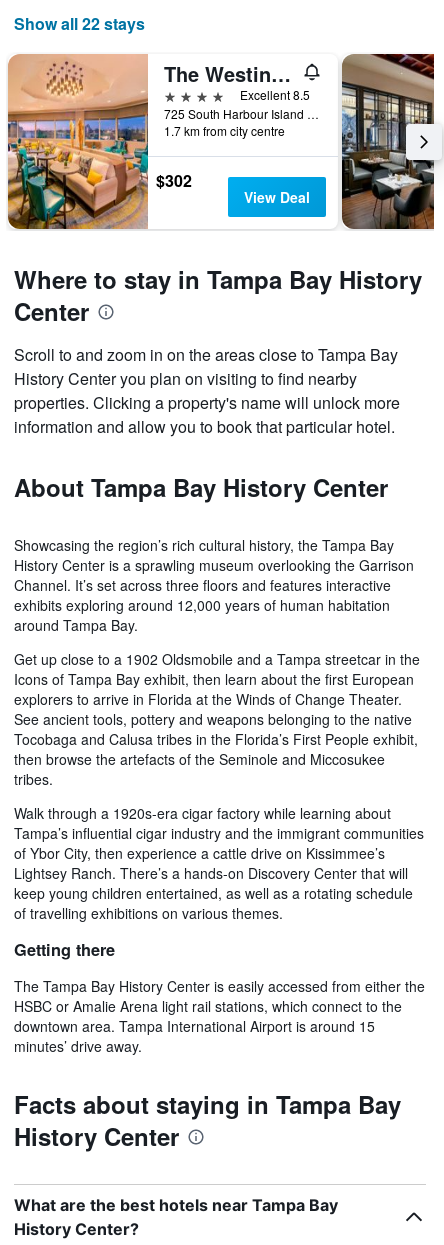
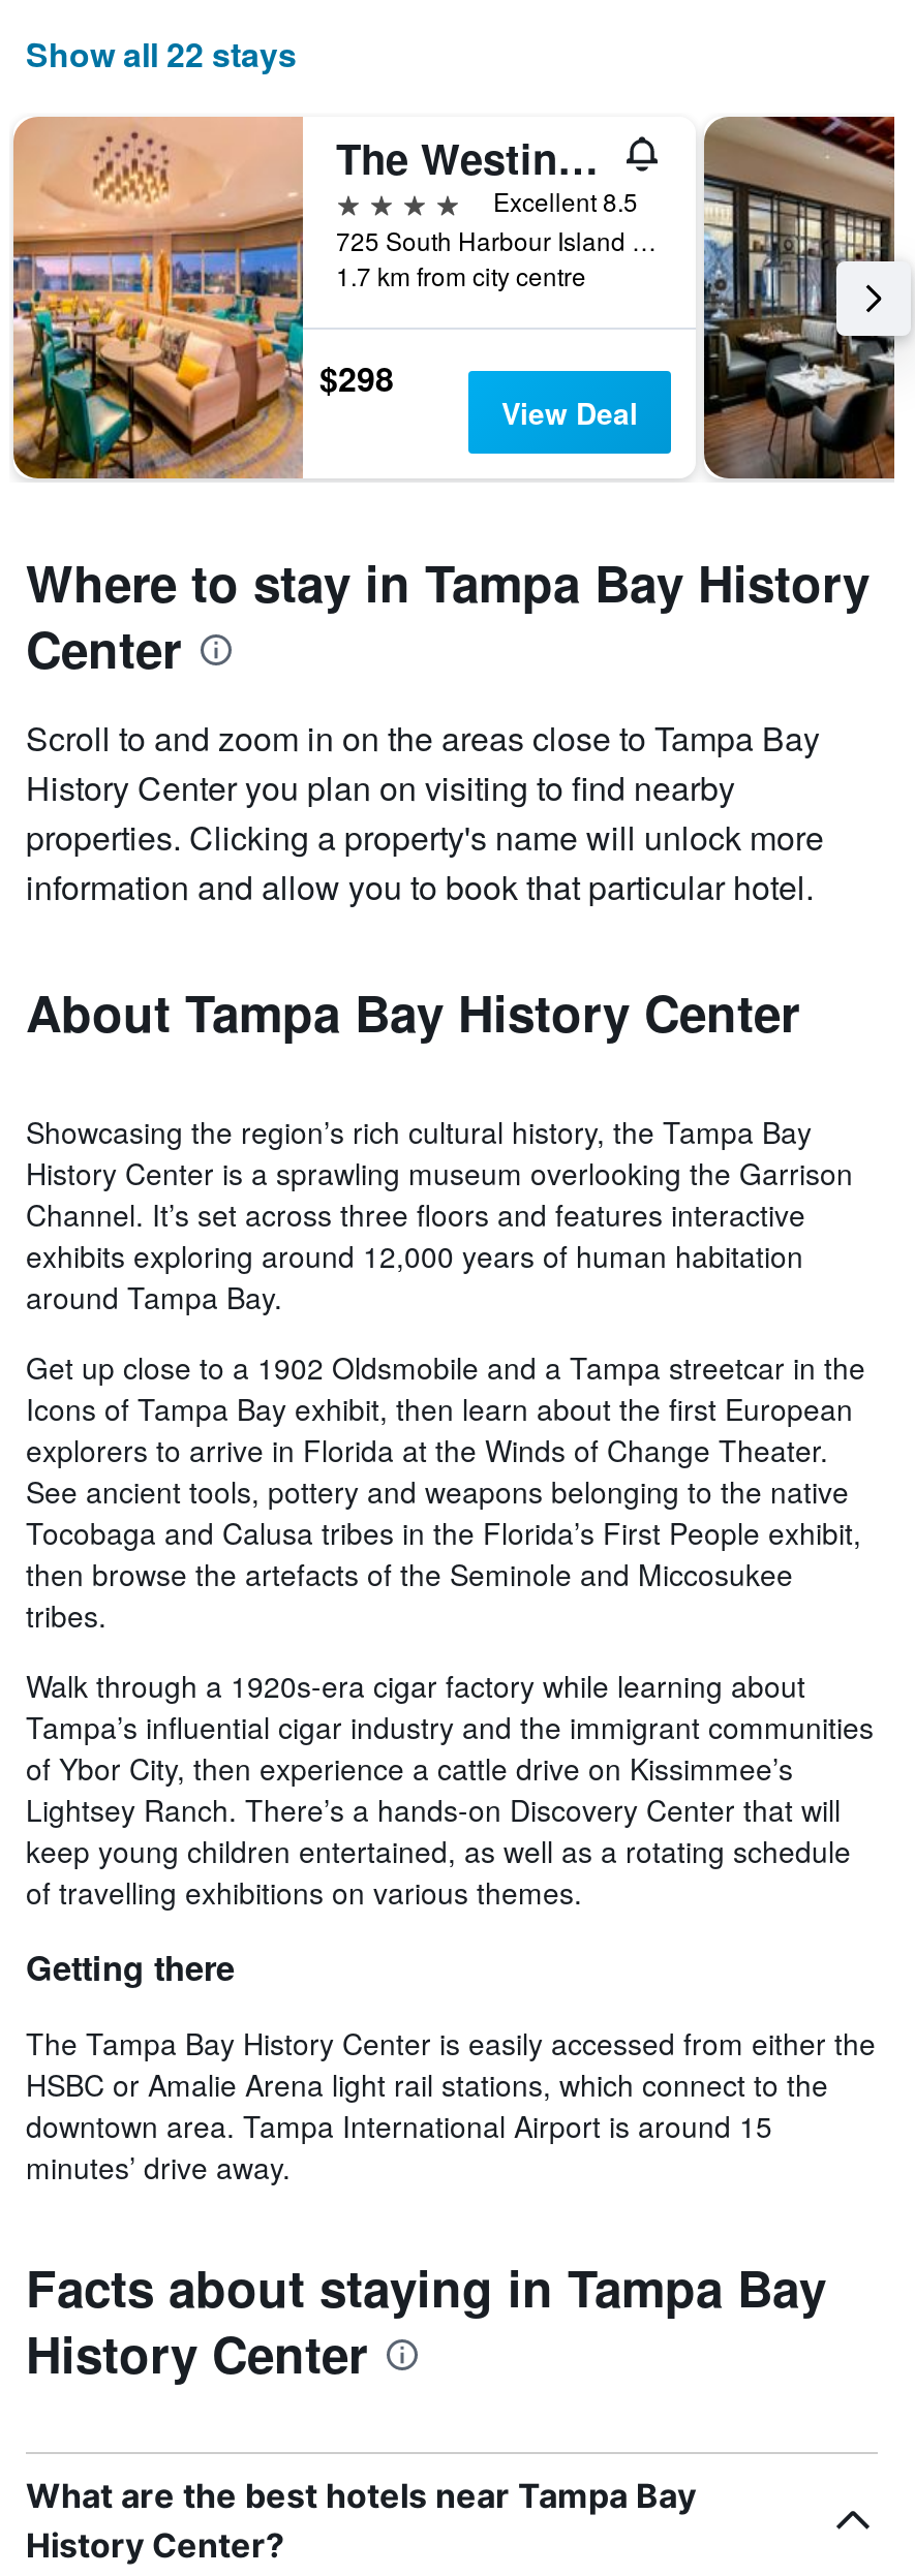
[156,168,192,191] $302 -> [319,353,394,401] $298

